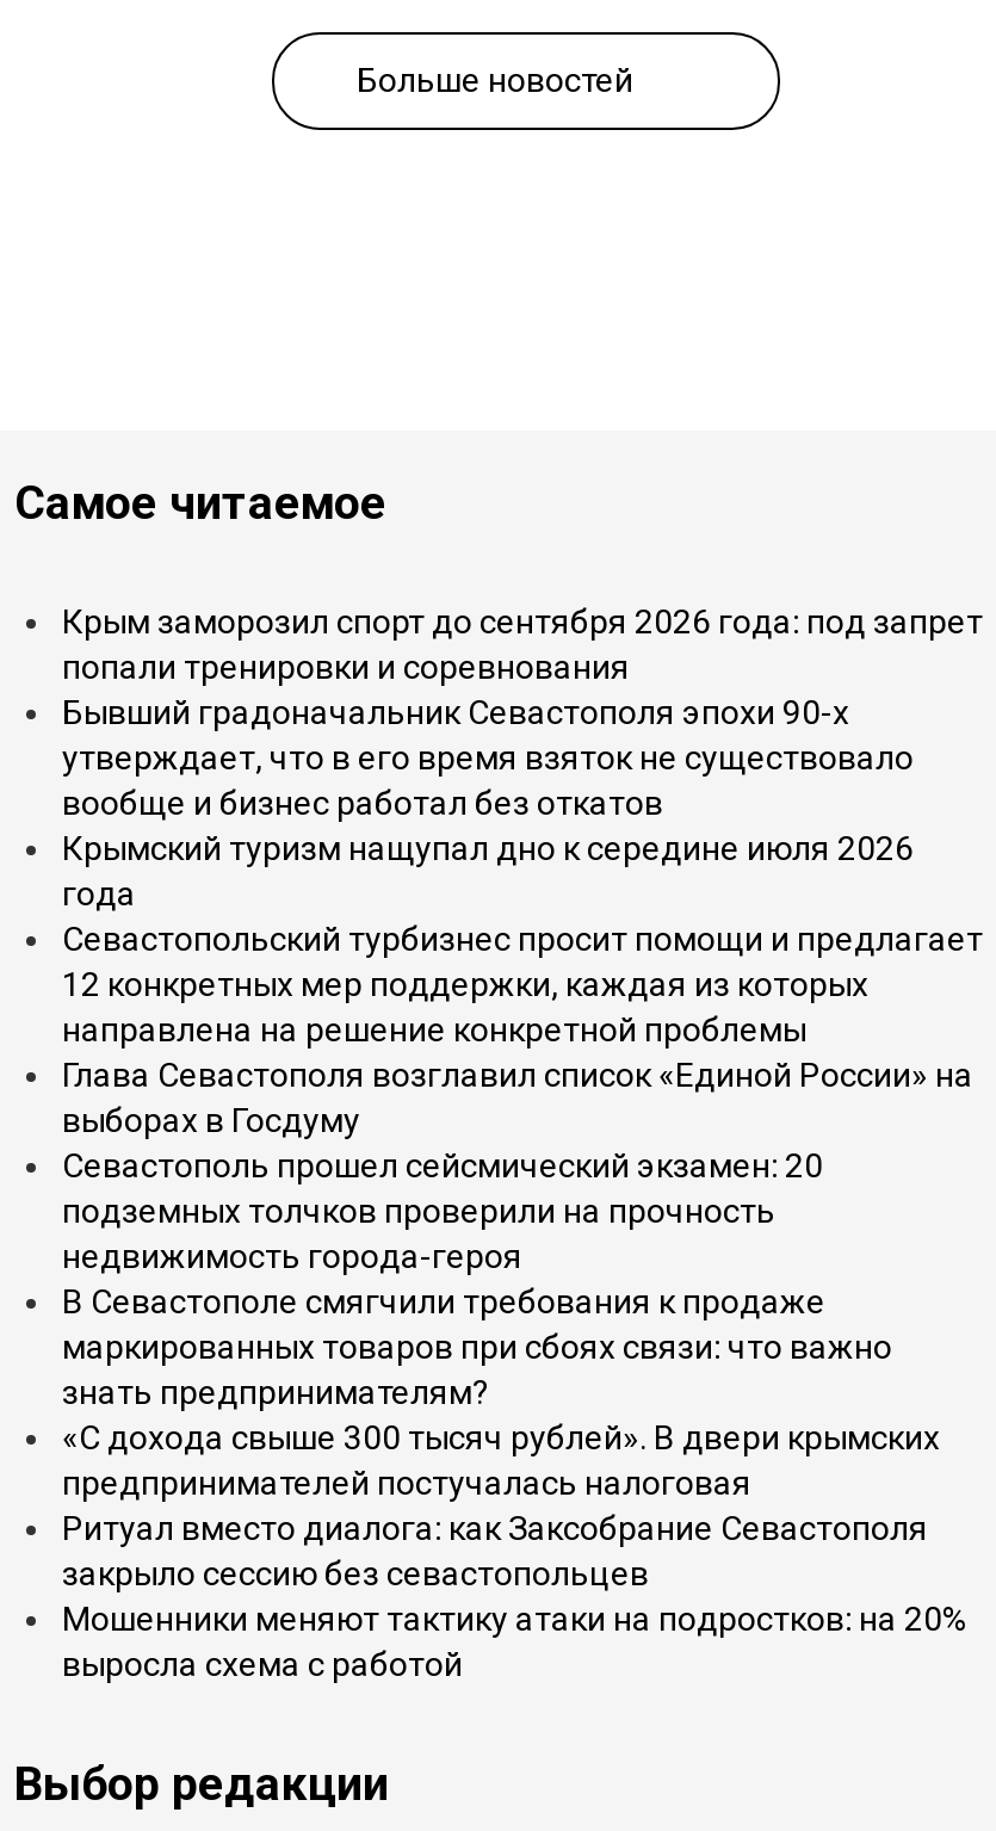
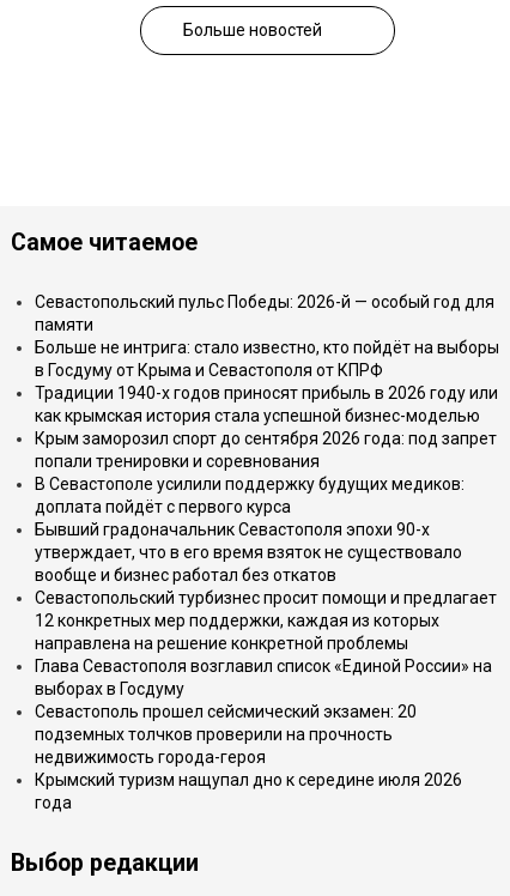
none -> [35,292,499,425] Севастопольский пульс Победы: 2026-й — особый год для | памяти | Больше не интрига: стало известно, кто пойдёт на выборы | в Госдуму от Крыма и Севастополя от КПРФ | Традиции 1940-х годов приносят прибыль в 2026 году или | как крымская история стала успешной бизнес-моделью
moved [62,602,983,686] -> [35,429,497,471]: Крым заморозил спорт до сентября 2026 года: под запрет | попали тренировки и соревнования
none -> [35,474,465,516] В Севастополе усилили поддержку будущих медиков: | доплата пойдёт с первого курса
moved [62,693,914,822] -> [35,520,462,585]: Бывший градоначальник Севастополя эпохи 90-х | утверждает, что в его время взяток не существовало | вообще и бизнес работал без откатов
moved [62,829,914,913] -> [35,770,462,812]: Крымский туризм нащупал дно к середине июля 2026 | года
moved [62,920,983,1275] -> [35,588,497,767]: Севастопольский турбизнес просит помощи и предлагает | 12 конкретных мер поддержки, каждая из которых | направлена на решение конкретной проблемы | Глава Севастополя возглавил список «Единой России» на | выборах в Госдуму | Севастополь прошел сейсмический экзамен: 20 | подземных толчков проверили на прочность | недвижимость города-героя
[62,1282,969,1683] В Севастополе смягчили требования к продаже | маркированных товаров при сбоях связи: что важно | знать предпринимателям? | «С дохода свыше 300 тысяч рублей». В двери крымских | предпринимателей постучалась налоговая | Ритуал вместо диалога: как Заксобрание Севастополя | закрыло сессию без севастопольцев | Мошенники меняют тактику атаки на подростков: на 20% | выросла схема с работой -> none

